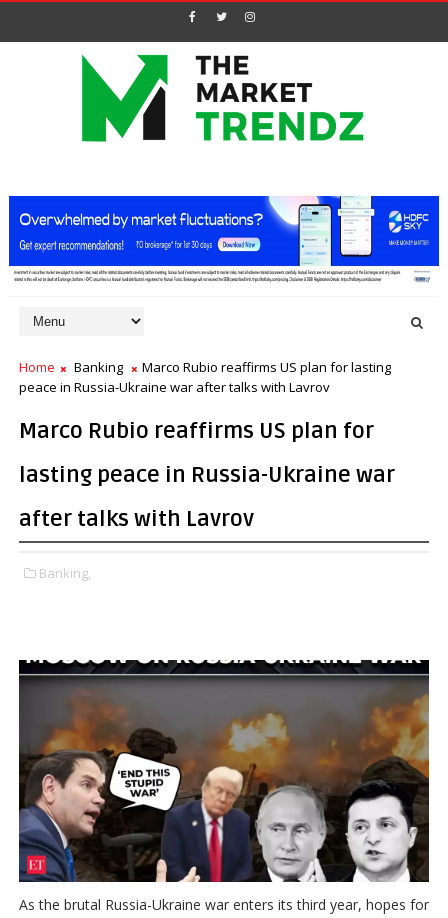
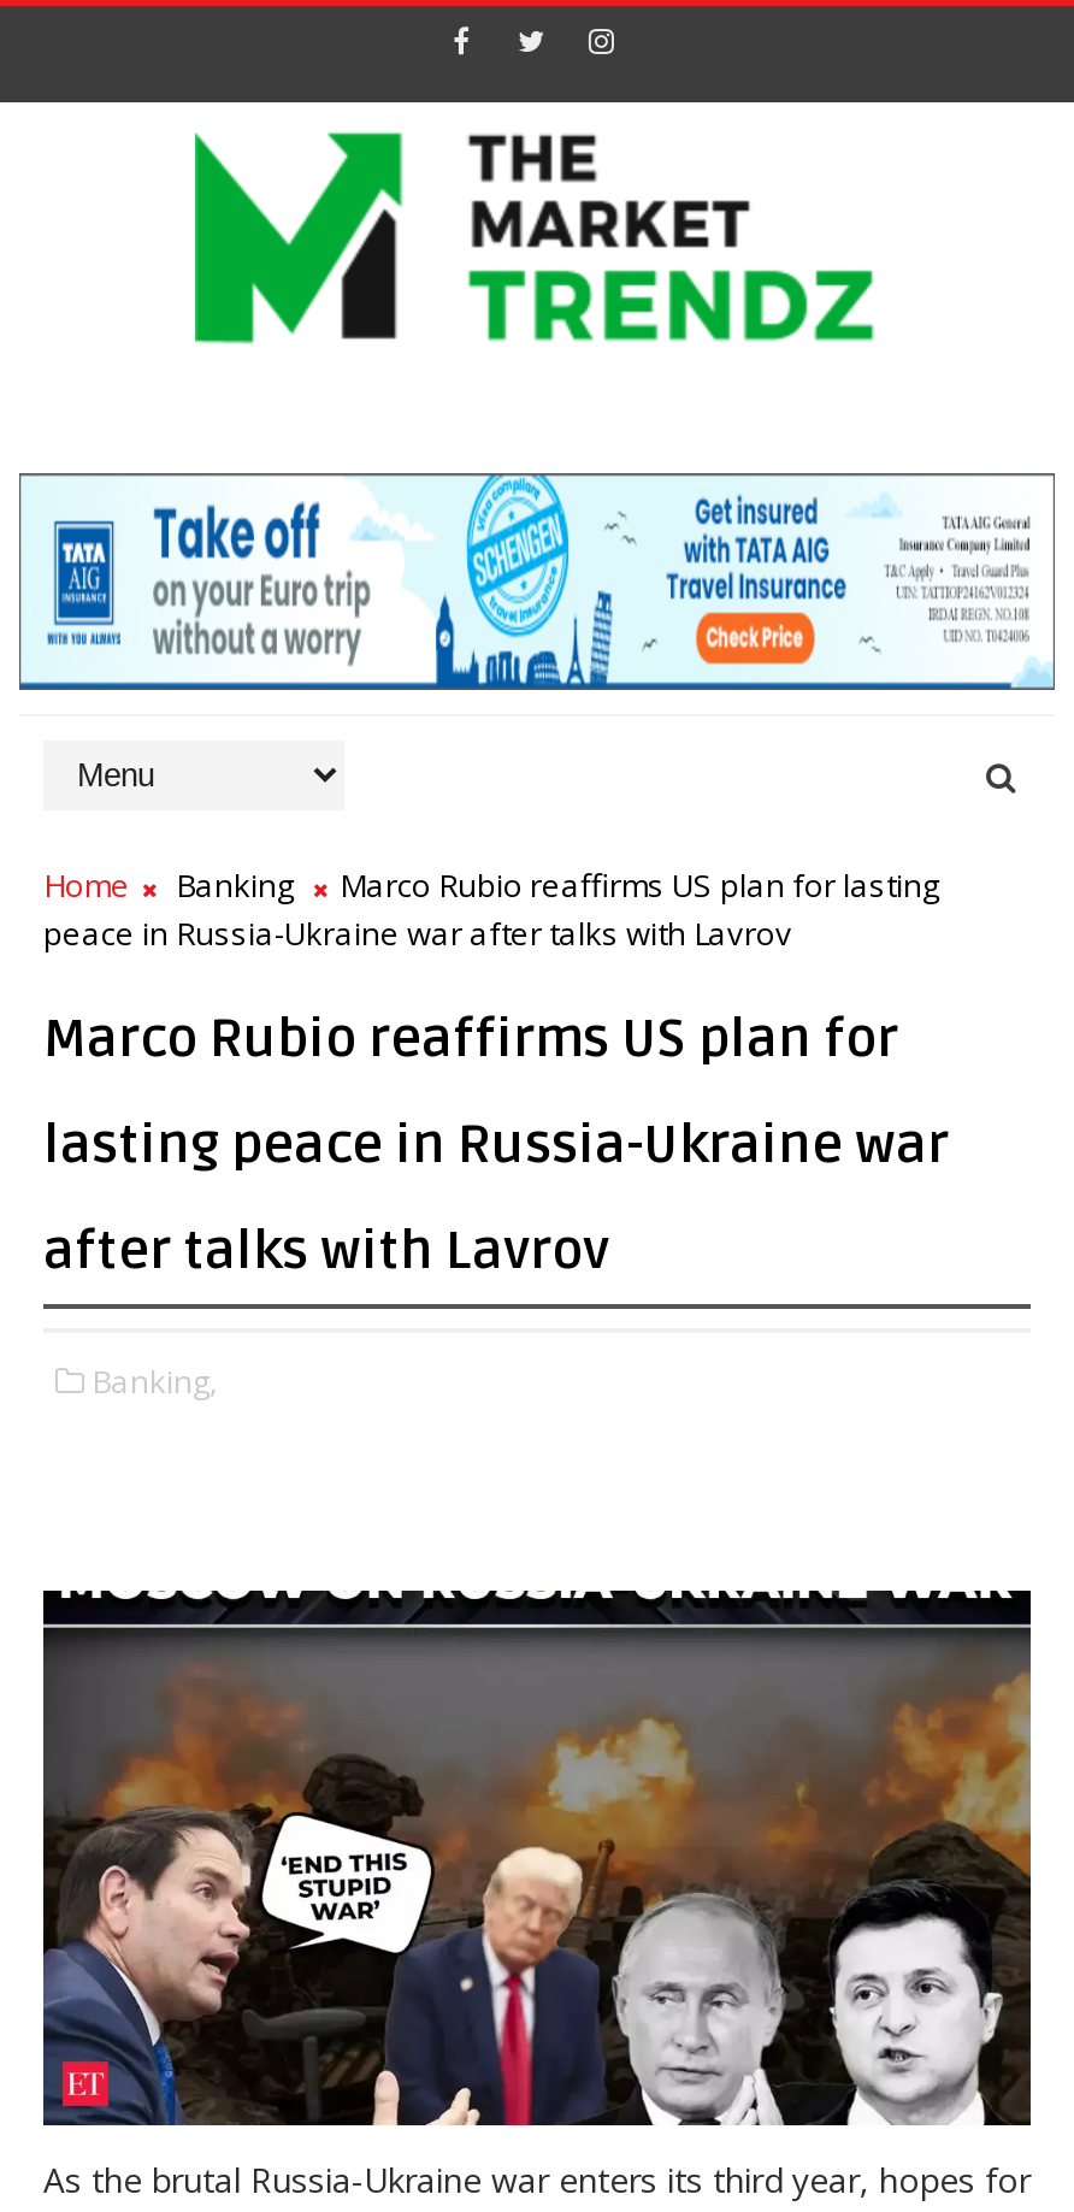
[8,195,440,286] [image] -> [17,471,1057,692] [image]

